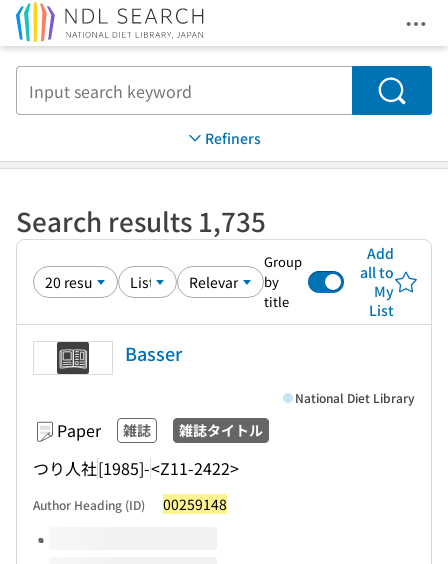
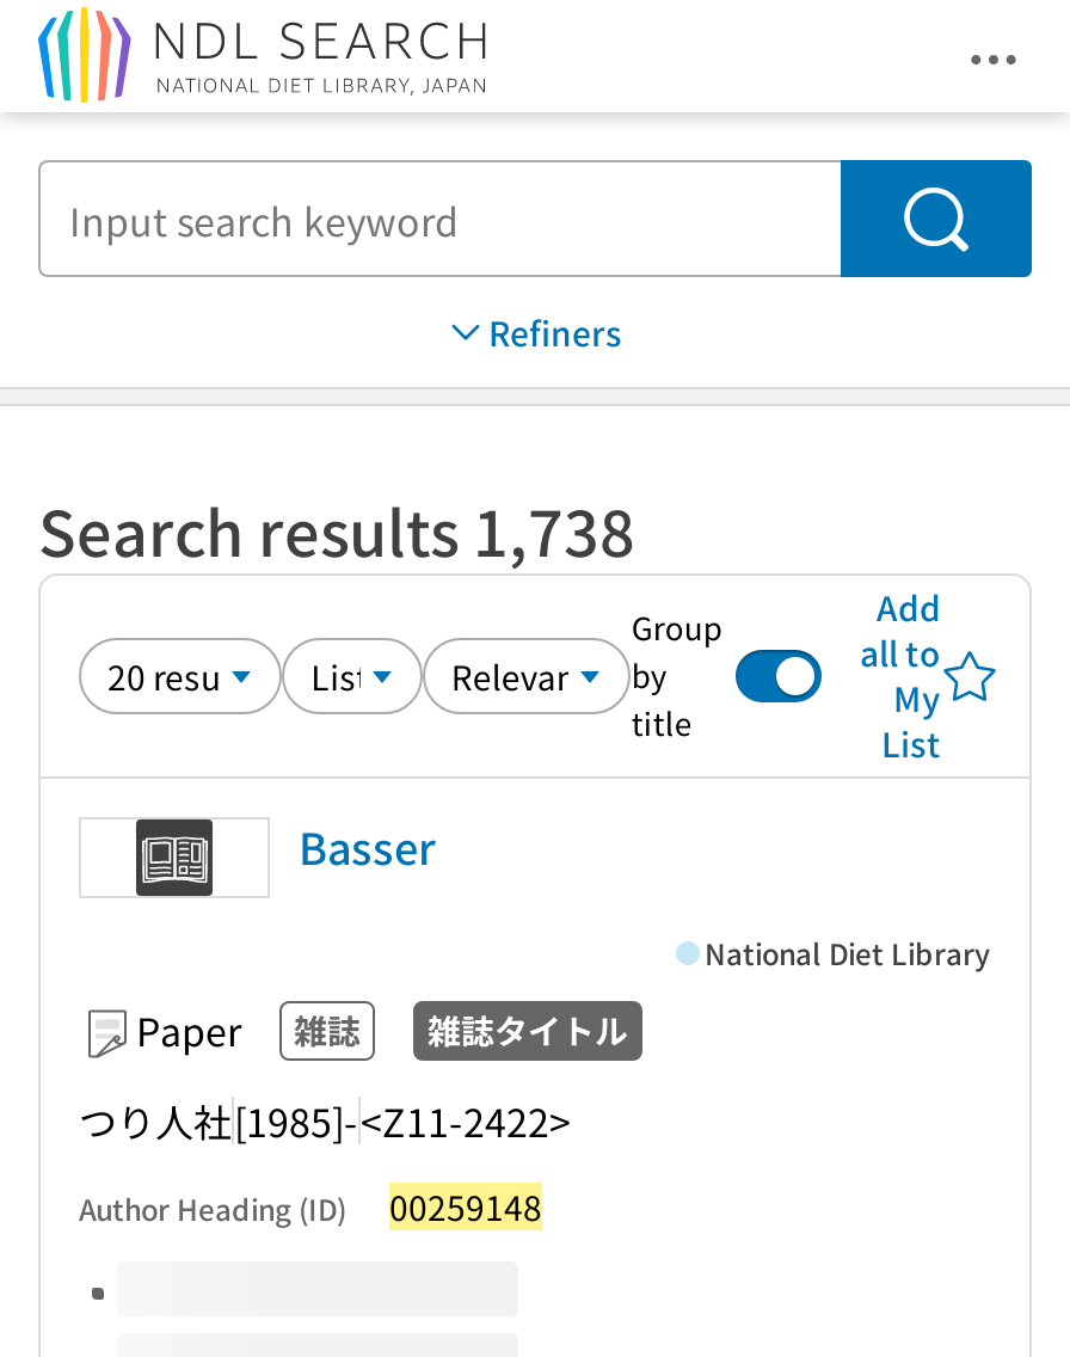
[16,202,266,239] Search results 1,735 -> [38,485,635,573] Search results 1,738

